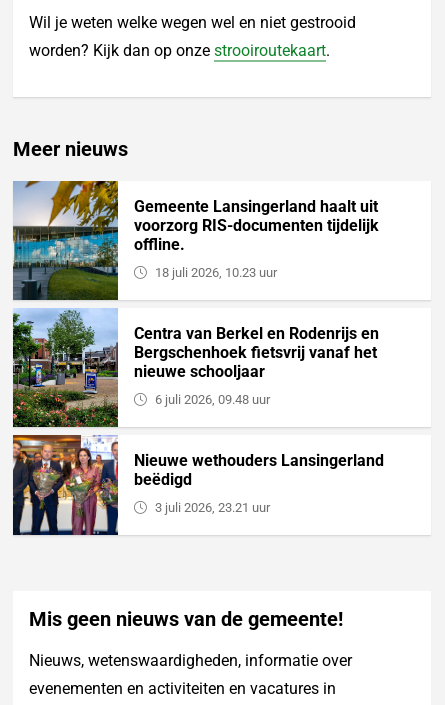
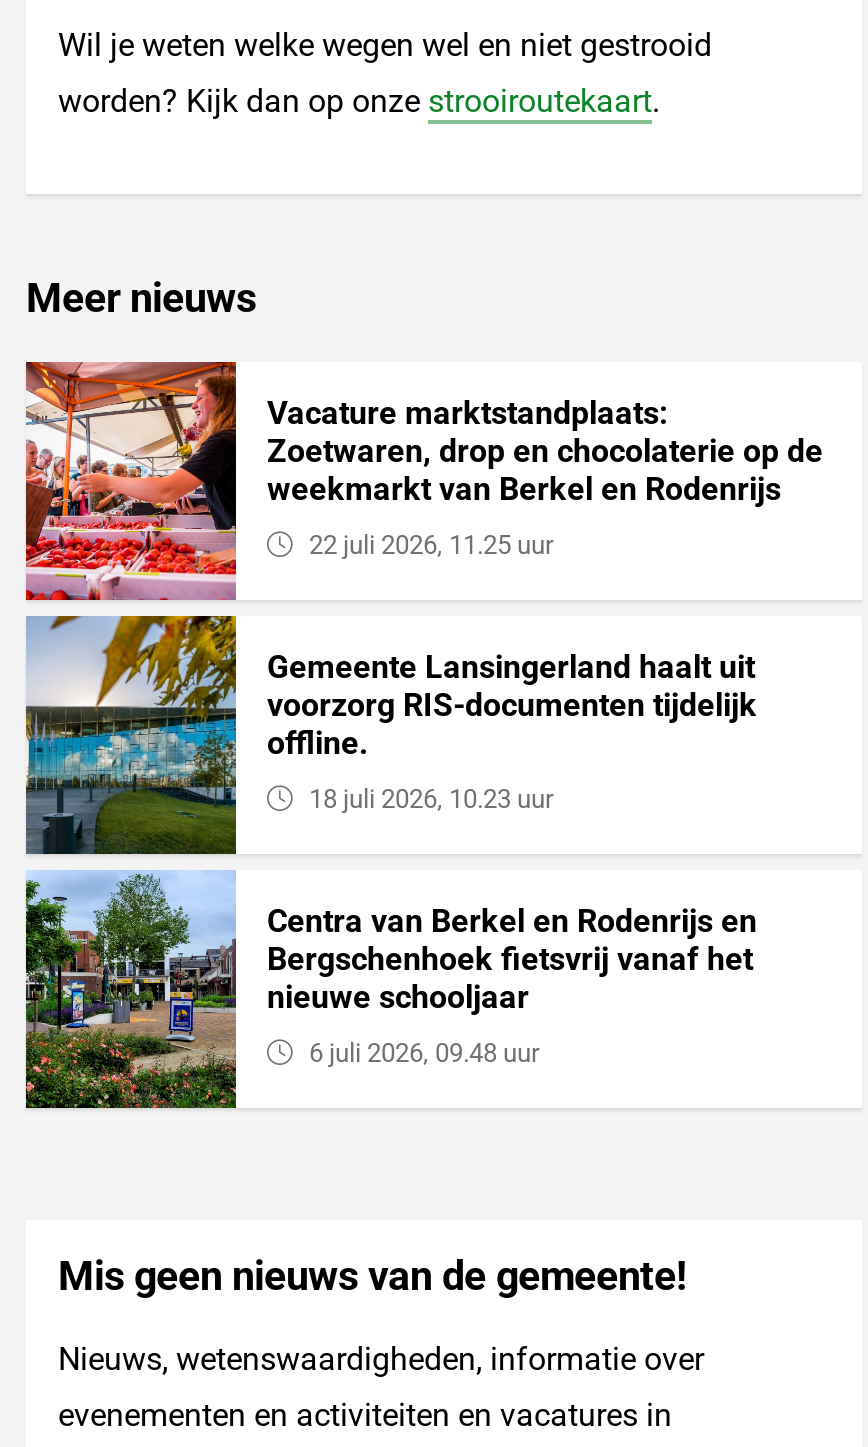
none -> [24,360,823,602] [image] | Vacature marktstandplaats: | Zoetwaren, drop en chocolaterie op de | weekmarkt van Berkel en Rodenrijs | 22 juli 2026, 11.25 uur
moved [133,197,378,407] -> [267,648,757,1068]: Gemeente Lansingerland haalt uit | voorzorg RIS-documenten tijdelijk | offline. | 18 juli 2026, 10.23 uur | Centra van Berkel en Rodenrijs en | Bergschenhoek fietsvrij vanaf het | nieuwe schooljaar | 6 juli 2026, 09.48 uur
[12,434,383,535] [image] | Nieuwe wethouders Lansingerland | beëdigd | 3 juli 2026, 23.21 uur -> none

